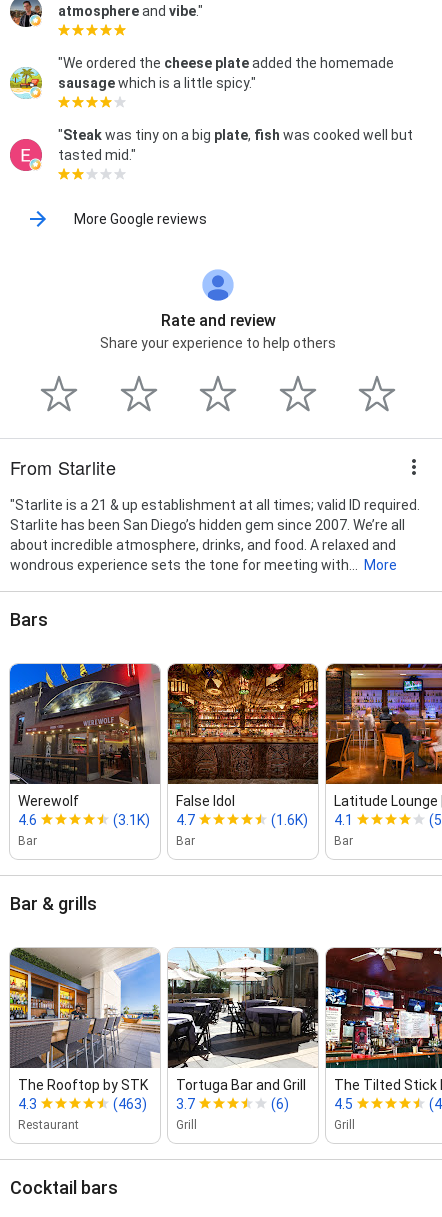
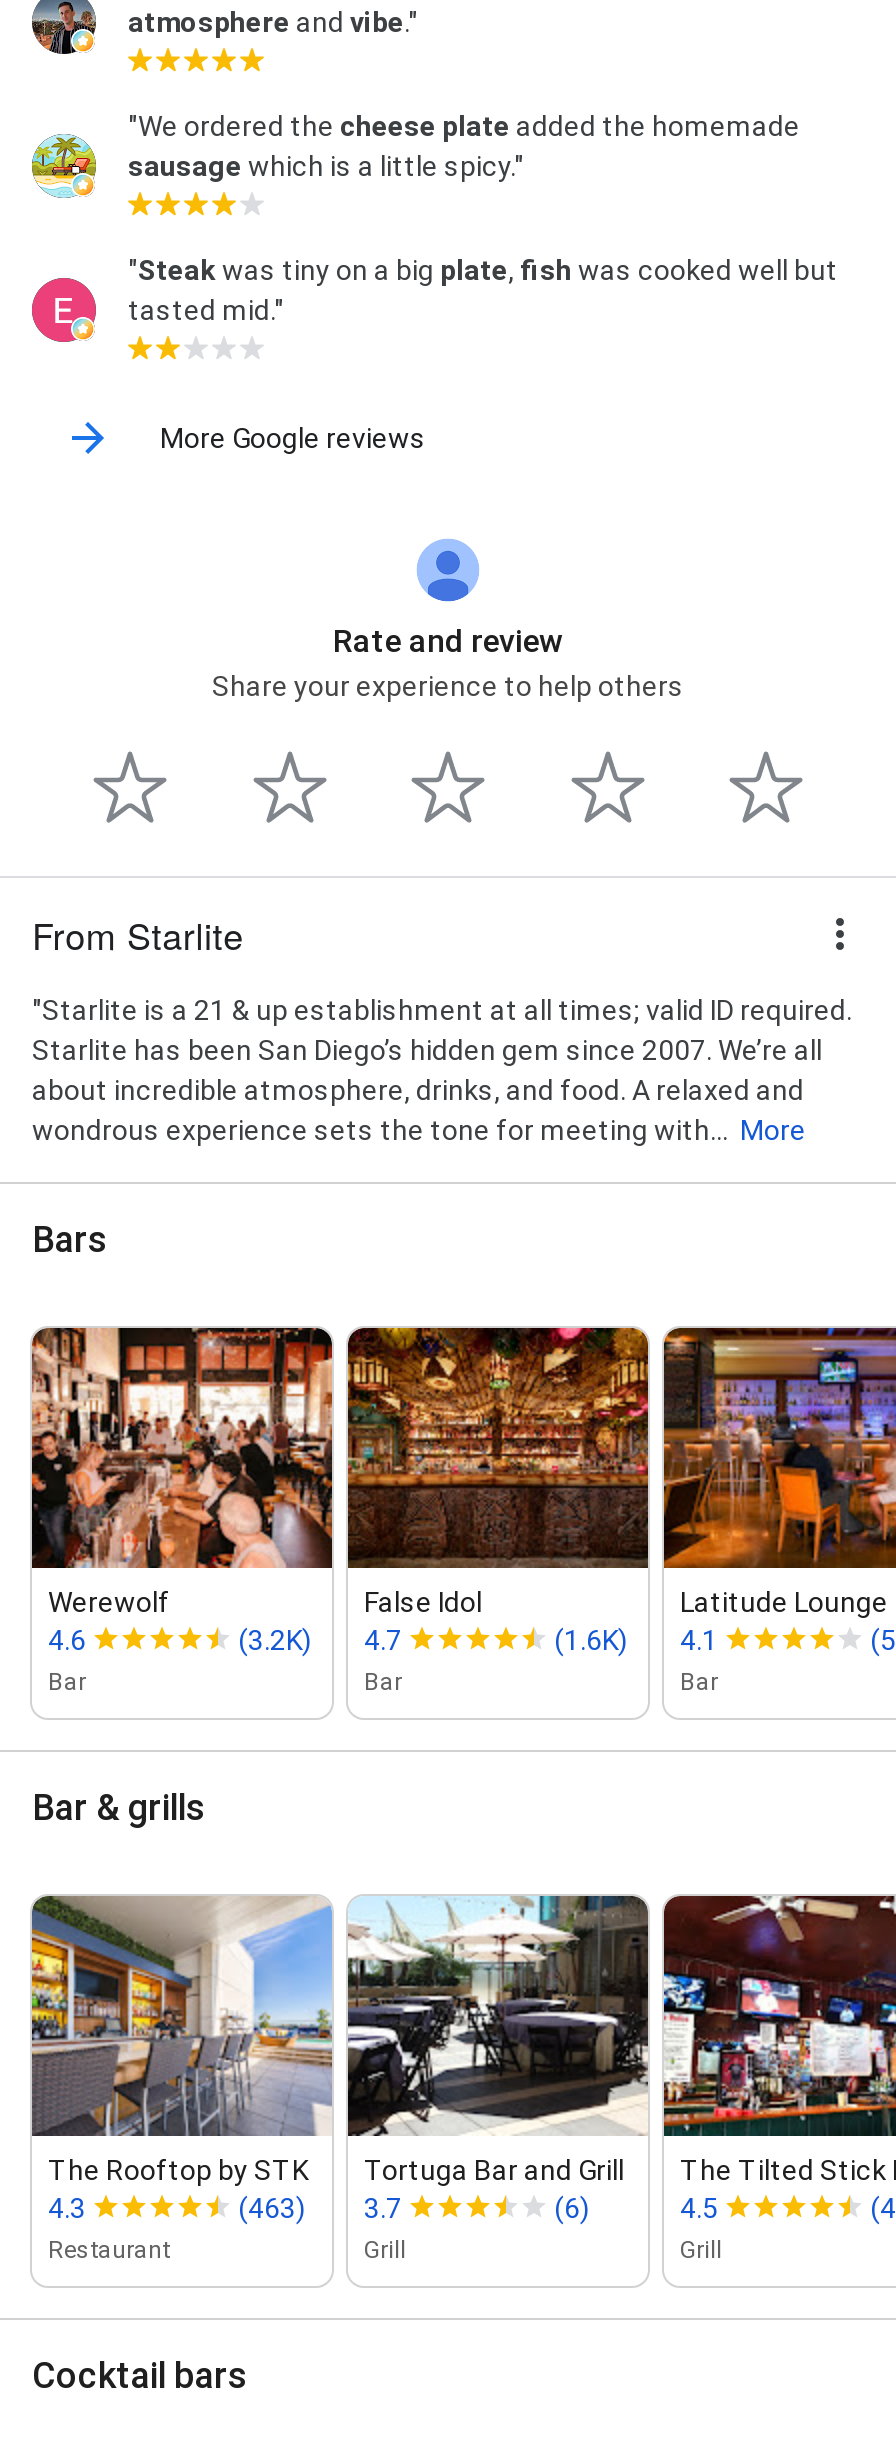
[9,663,195,828] [image] | (3.1K) 4.7 -> [30,1326,402,1655] [image] | (3.2K) 4.7

